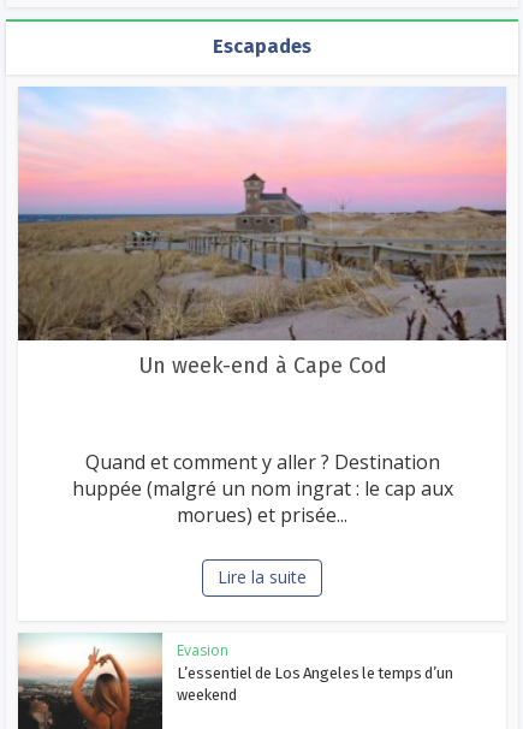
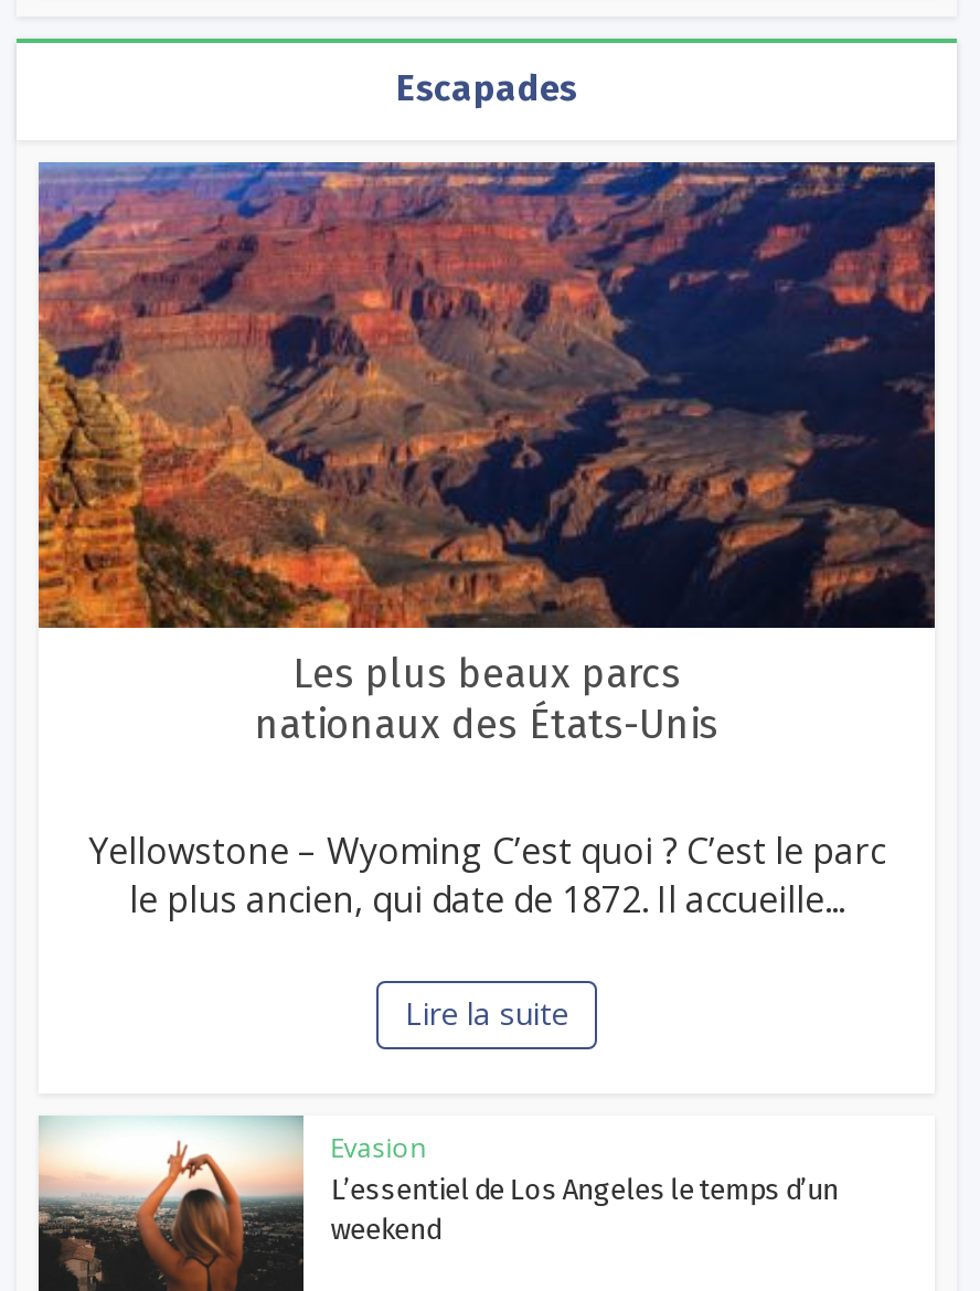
[17,87,507,379] [image] | Un week-end à Cape Cod -> [36,159,937,749] [image] | Les plus beaux parcs | nationaux des États-Unis
[72,449,453,528] Quand et comment y aller ? Destination | huppée (malgré un nom ingrat : le cap aux | morues) et prisée... -> [88,826,885,923] Yellowstone – Wyoming C’est quoi ? C’est le parc | le plus ancien, qui date de 1872. Il accueille...

